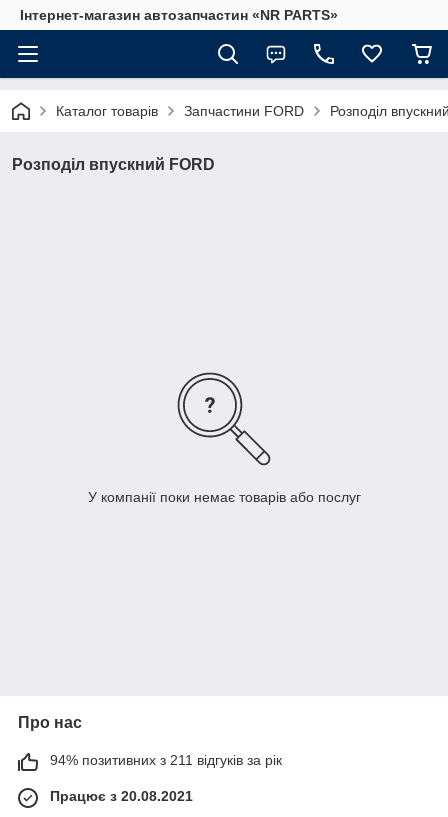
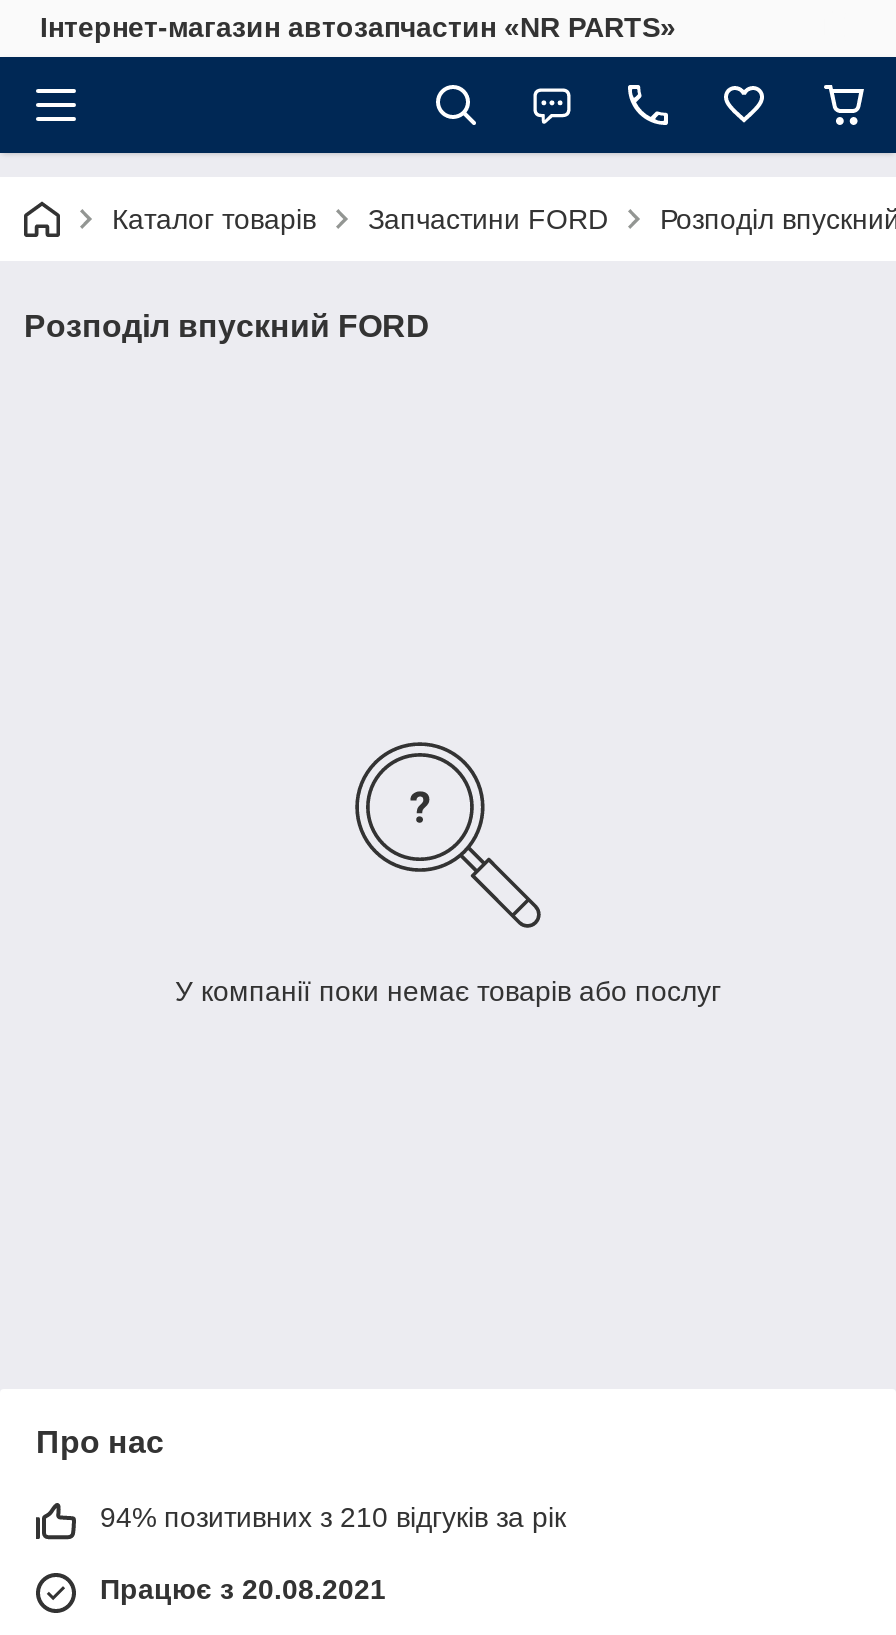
[50,752,282,768] 94% позитивних з 211 відгуків за рік -> [100,1502,566,1534] 94% позитивних з 210 відгуків за рік

